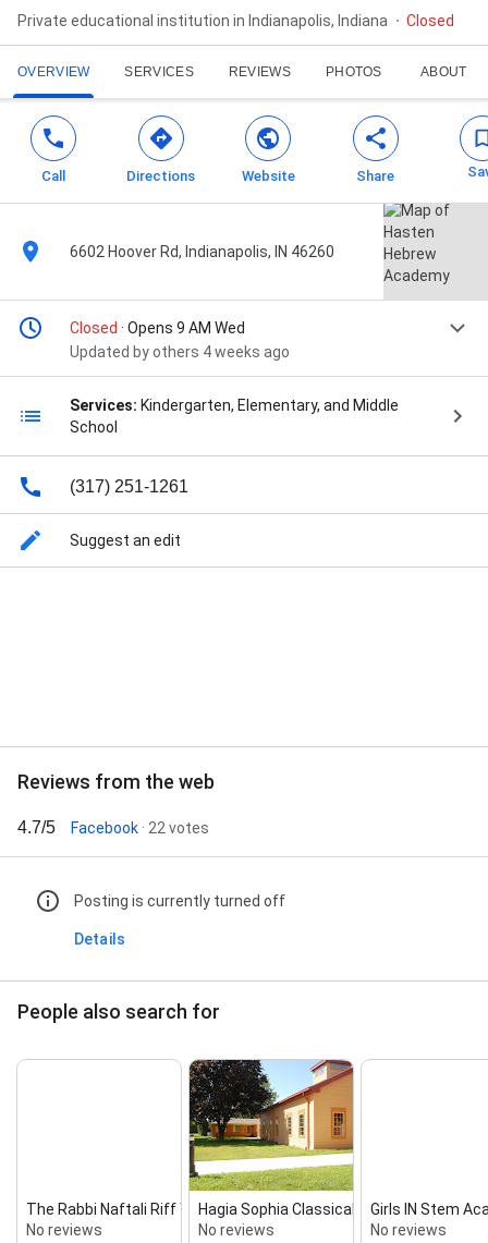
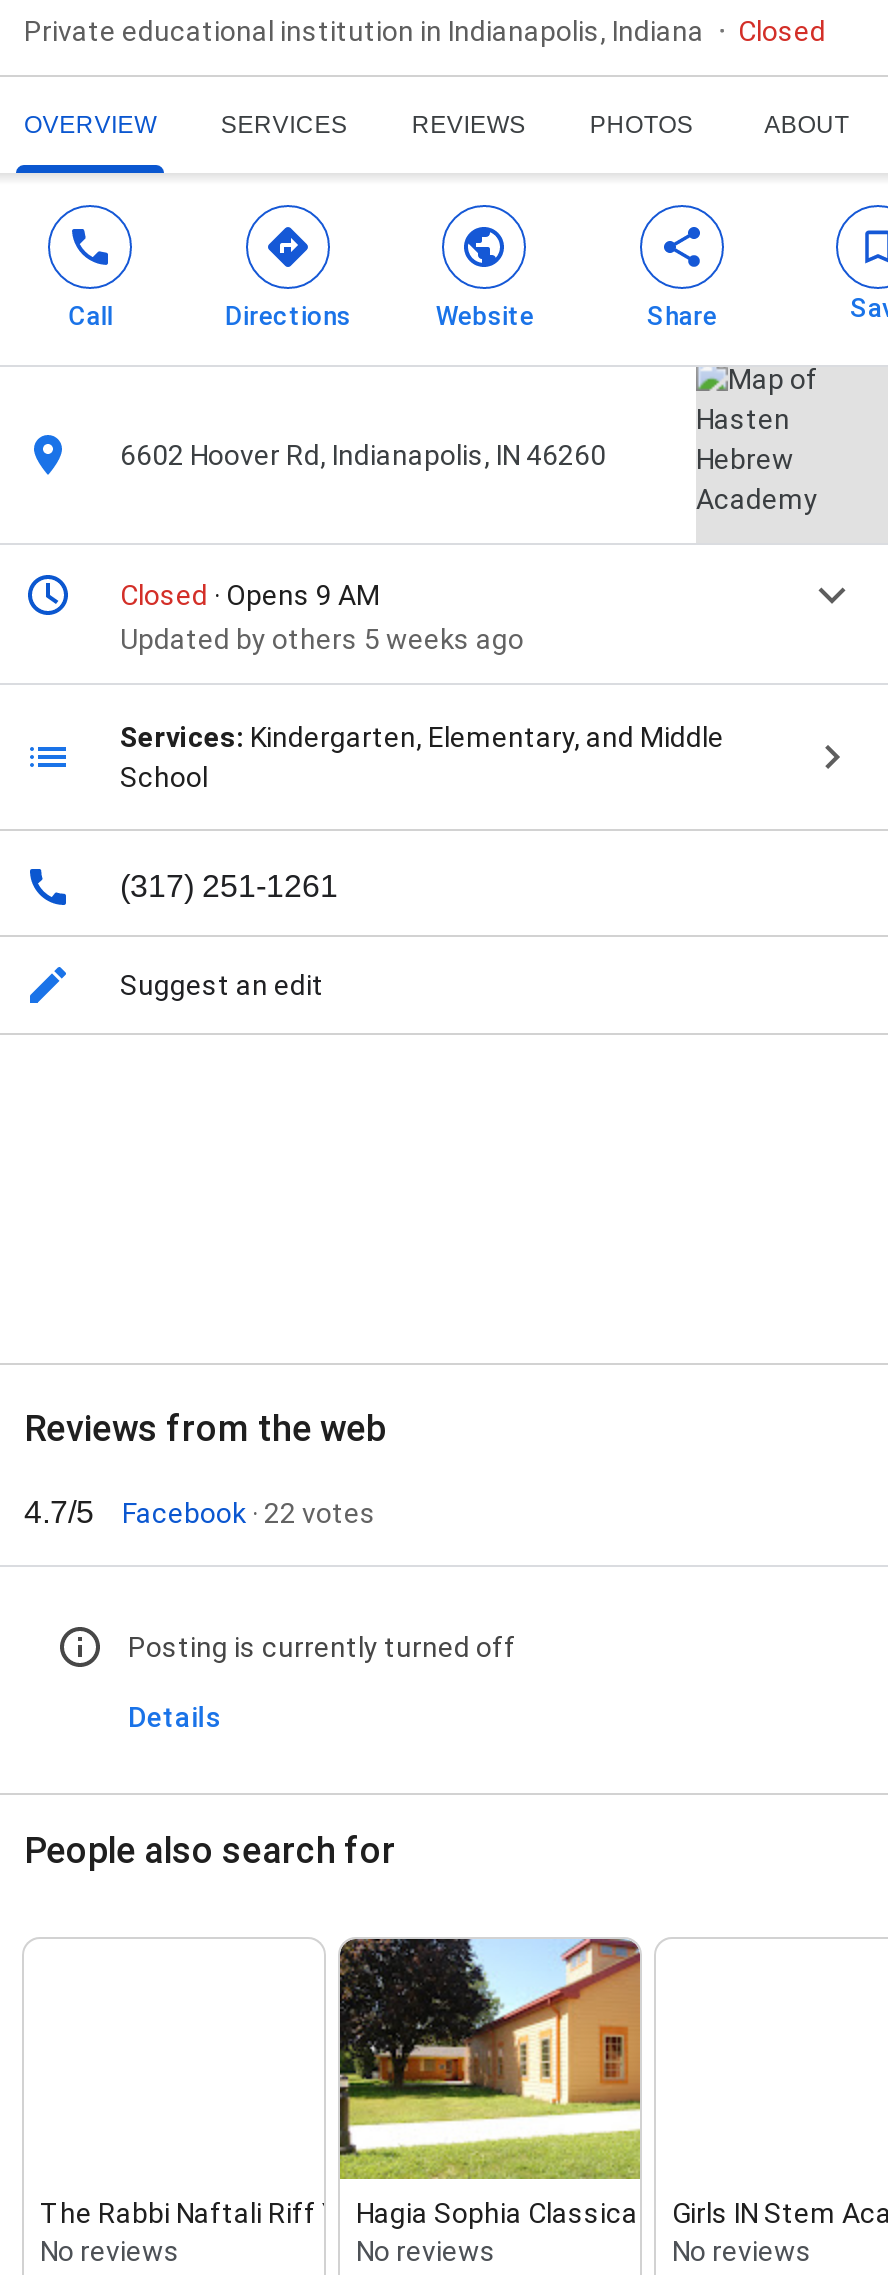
[70,319,290,361] Closed · Opens 9 AM Wed | Updated by others 4 weeks ago -> [120,579,524,655] Closed · Opens 9 AM | Updated by others 5 weeks ago

